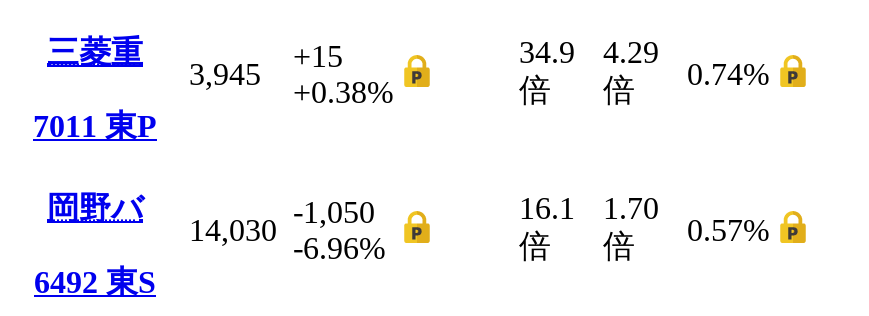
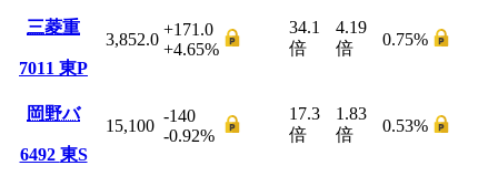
[293,39,343,73] +15 -> [163,20,213,39] +171.0
[519,35,575,69] 34.9 -> [289,17,320,36] 34.1
[603,35,659,69] 4.29 -> [336,17,367,36] 4.19
[189,57,261,91] 3,945 -> [106,30,159,48] 3,852.0
[519,57,769,107] 倍 倍 0.74% -> [289,30,428,57] 倍 倍 0.75%
[293,75,393,109] +0.38% -> [163,40,219,58] +4.65%
[293,195,375,229] -1,050 -> [163,106,196,125] -140
[519,191,575,225] 16.1 -> [289,104,320,123] 17.3
[603,191,659,225] 1.70 -> [336,104,367,123] 1.83
[189,213,277,247] 14,030 -> [106,116,155,135] 15,100
[519,213,769,263] 倍 倍 0.57% -> [289,116,428,144] 倍 倍 0.53%
[293,231,385,265] -6.96% -> [163,126,215,145] -0.92%

